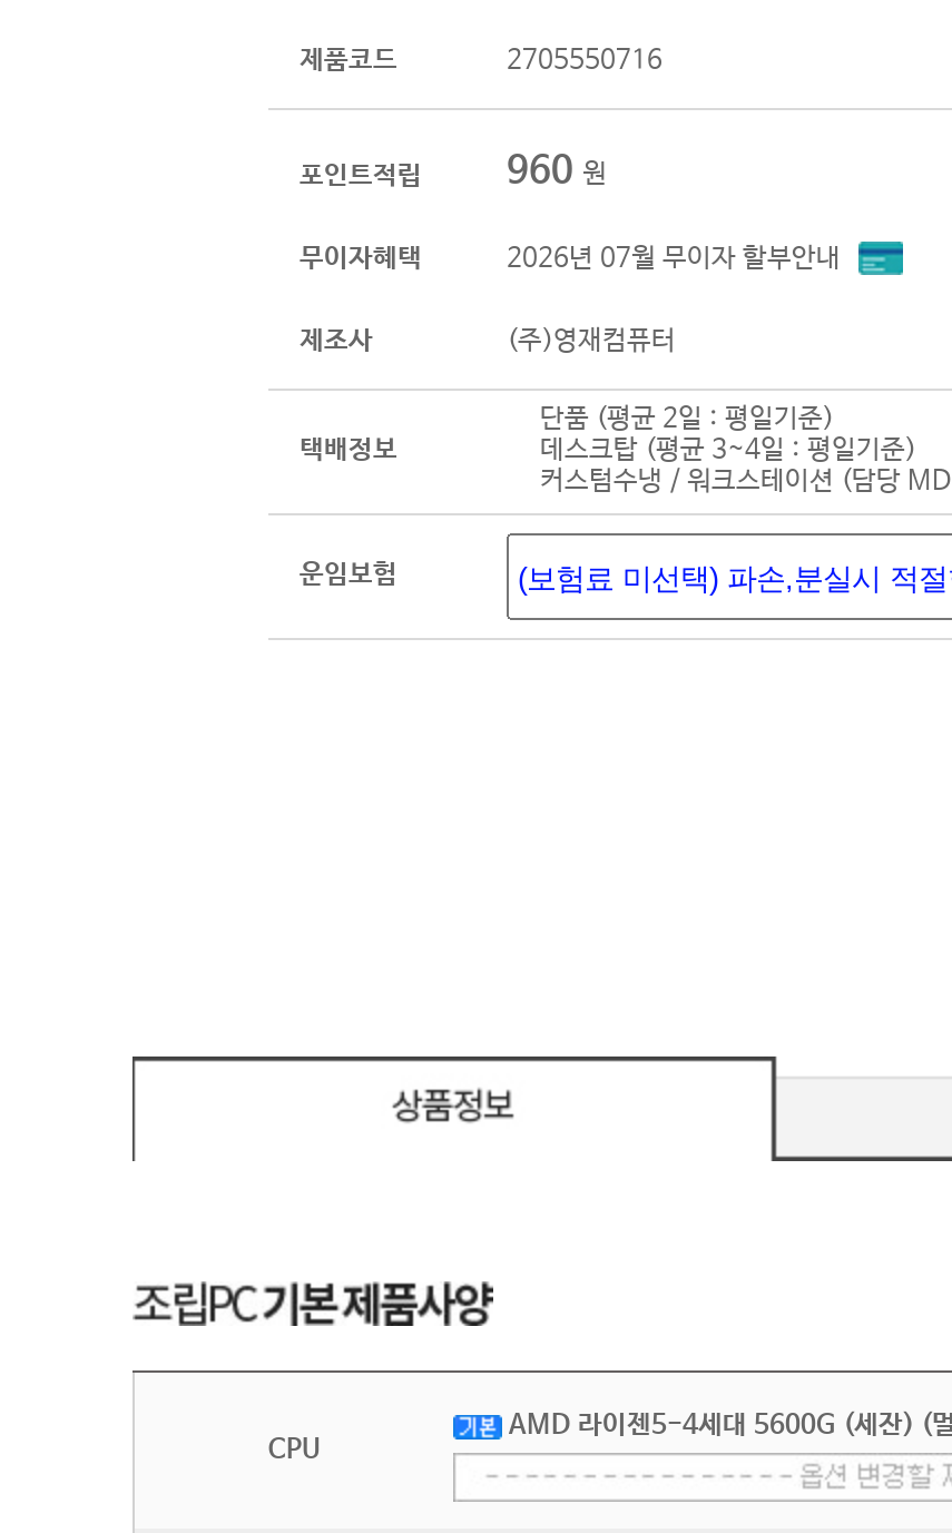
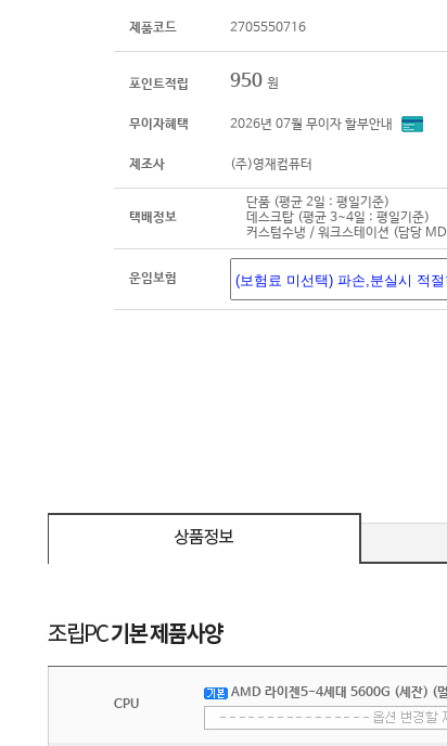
[507,150,607,193] 960 원 -> [230,72,279,92] 950 원

